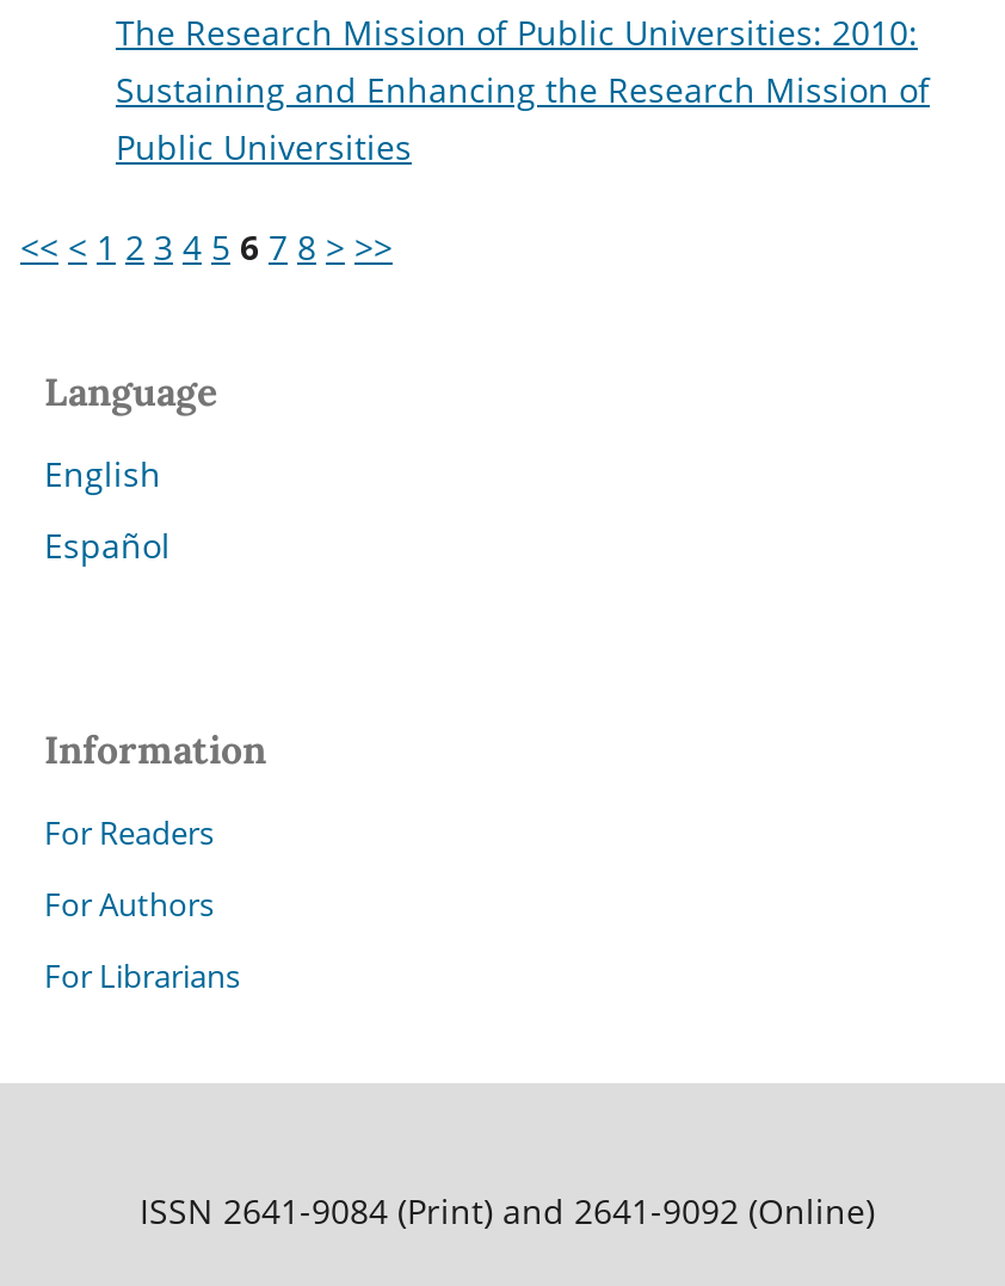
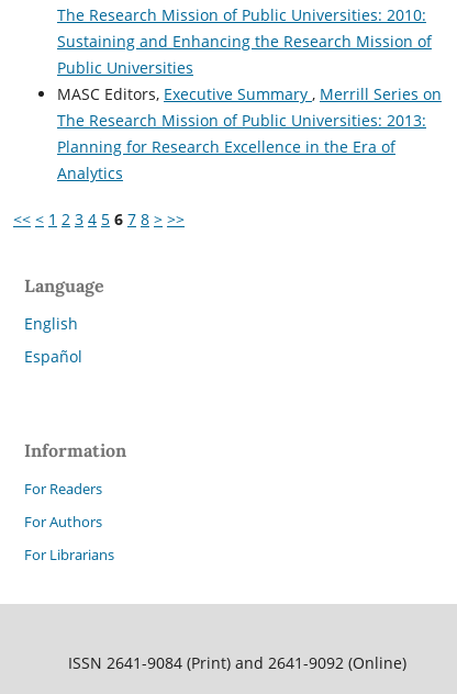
none -> [57,83,442,183] MASC Editors, Executive Summary, Merrill Series on | The Research Mission of Public Universities: 2013: | Planning for Research Excellence in the Era of | Analytics

